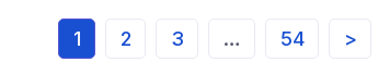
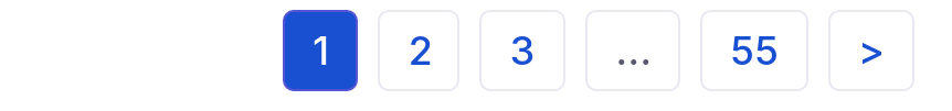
[280,27,304,50] 54 -> [730,27,779,74] 55

